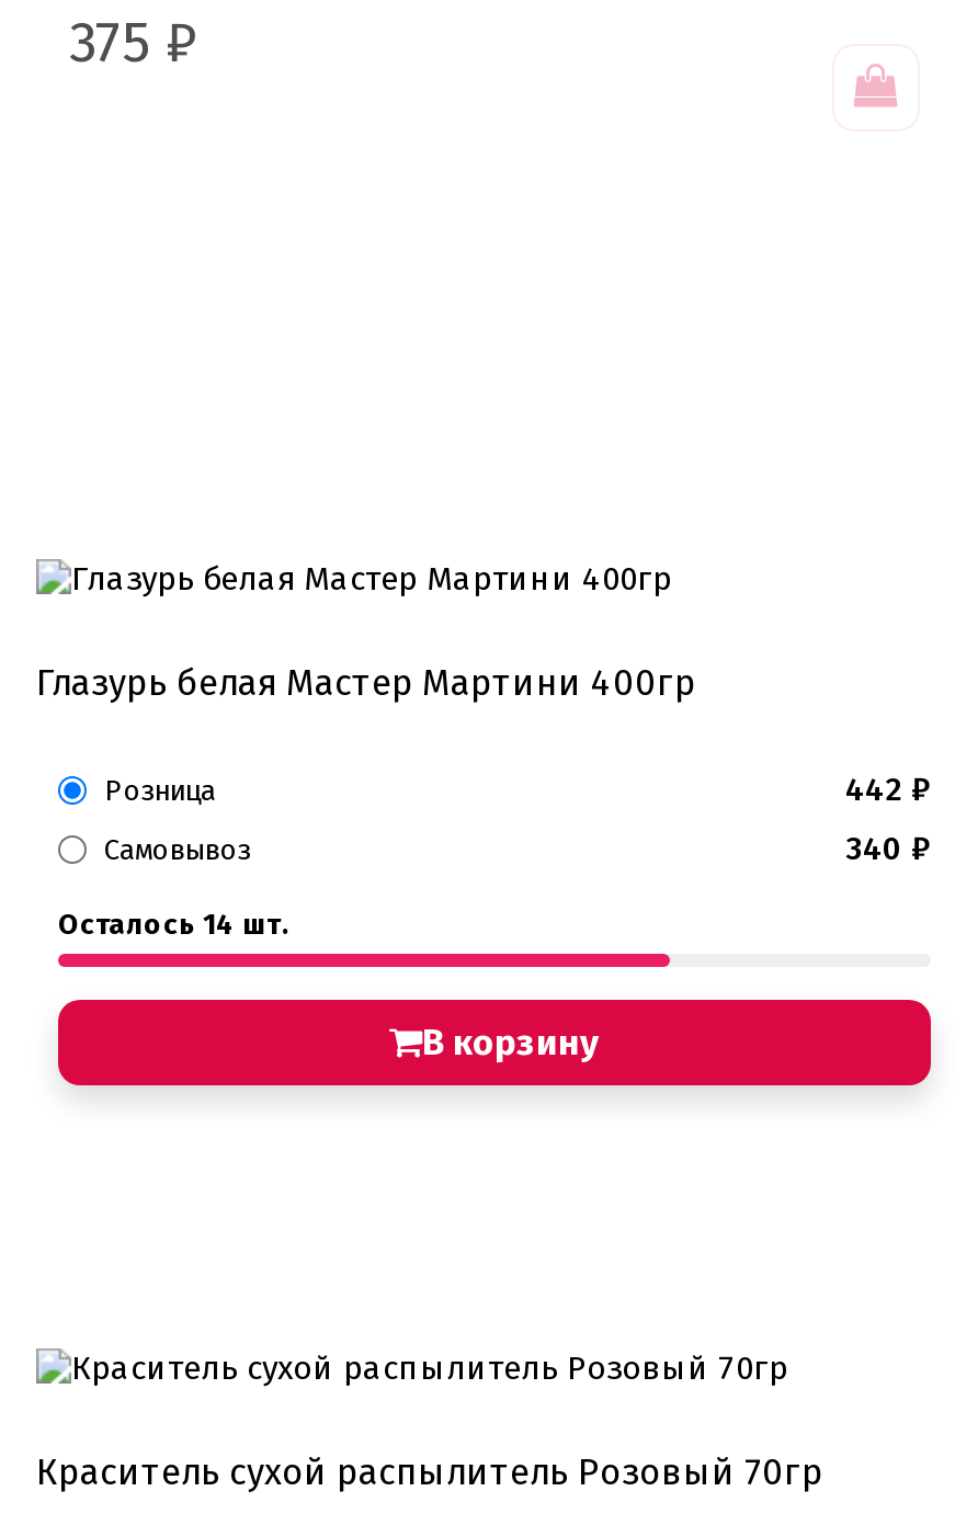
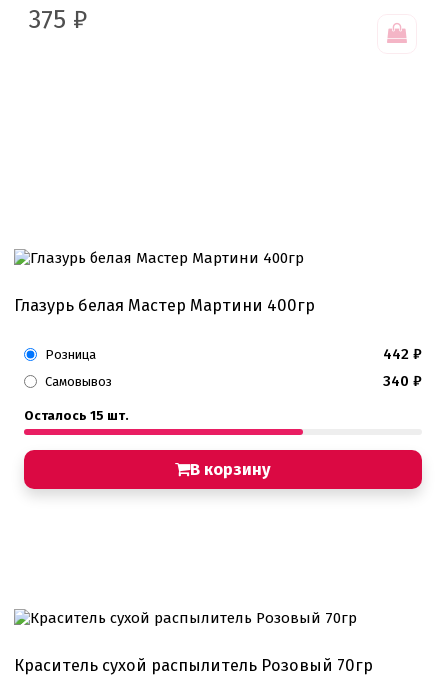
[58,908,291,940] Осталось 14 шт. -> [24,408,129,423] Осталось 15 шт.

